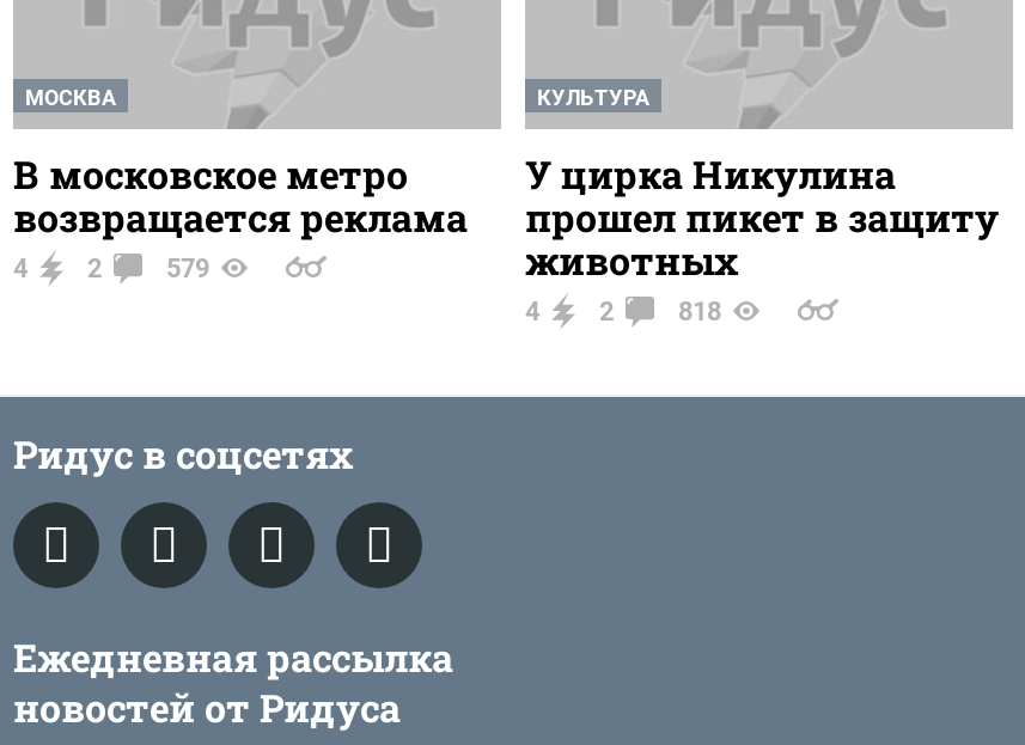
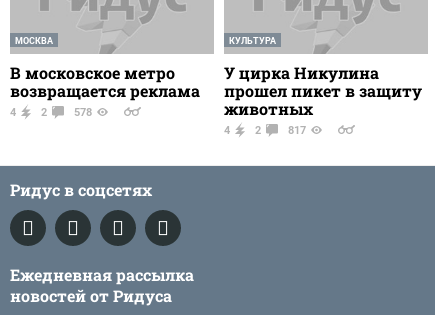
[166,254,209,285] 579 -> [74,106,92,119] 578
[678,297,721,328] 818 -> [288,124,306,137] 817

